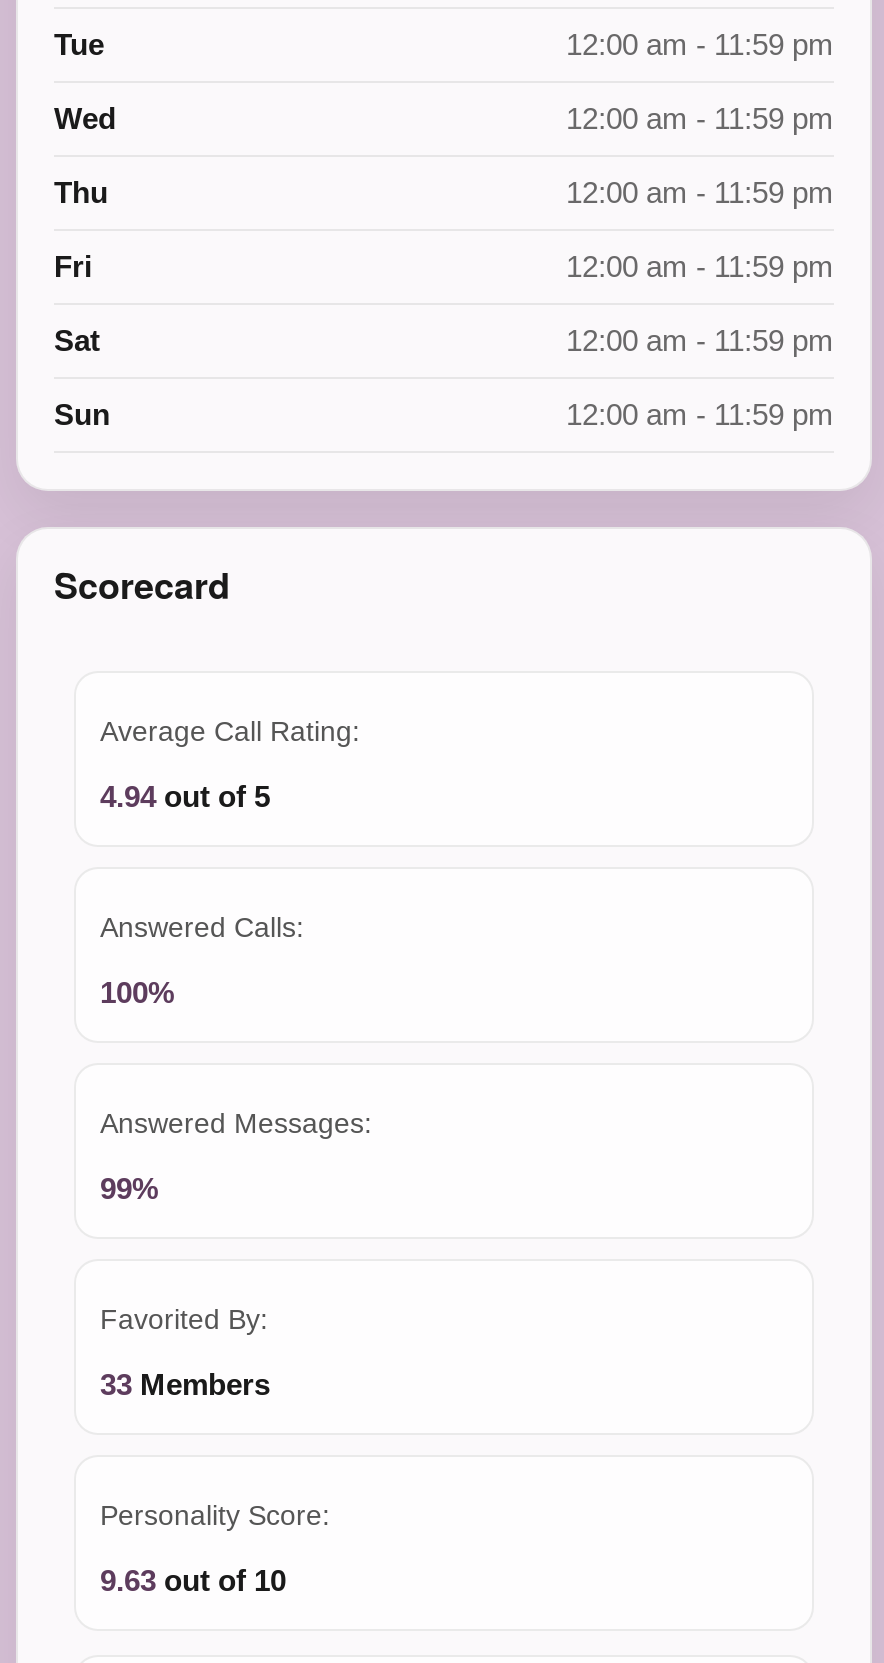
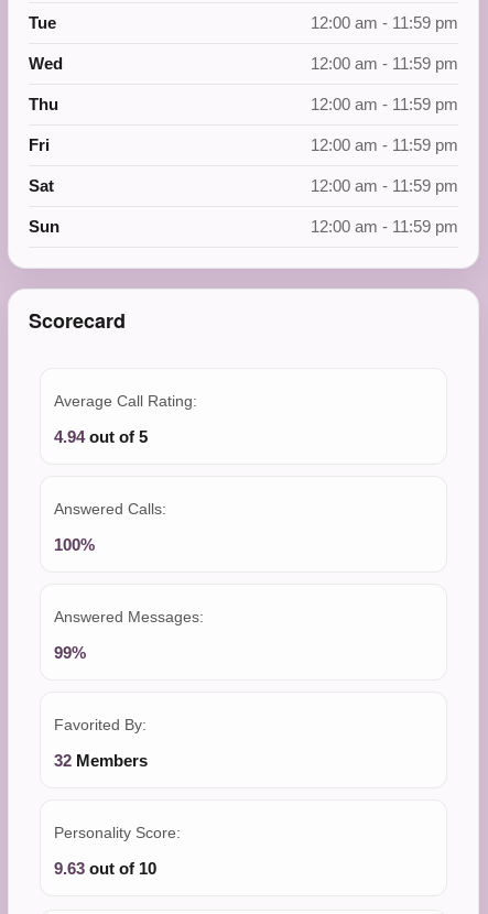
[100,1367,270,1401] 33 Members -> [54,751,148,770] 32 Members

